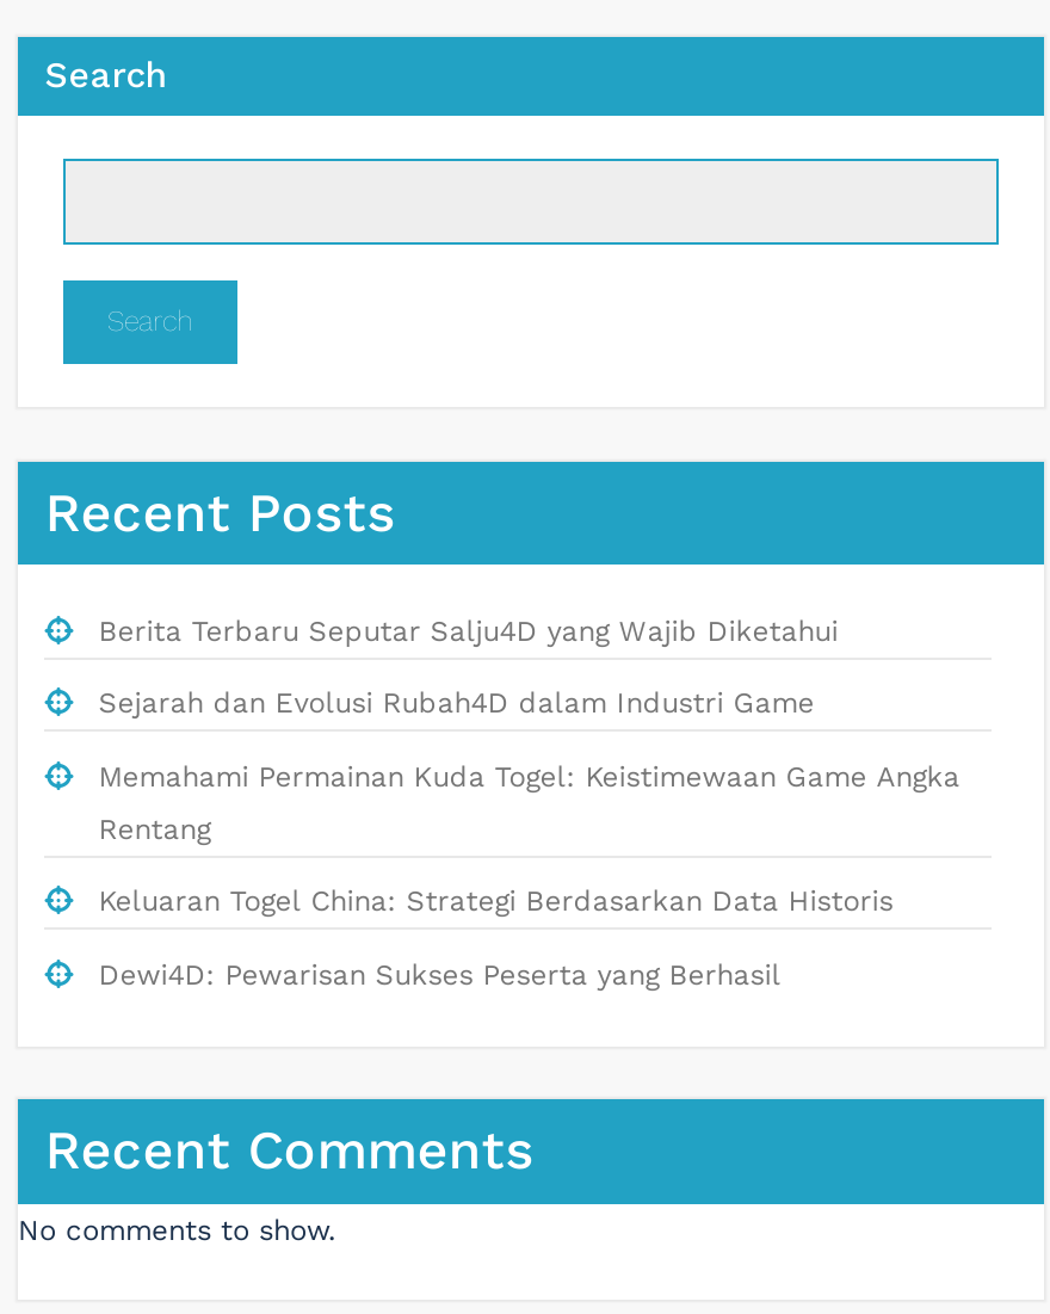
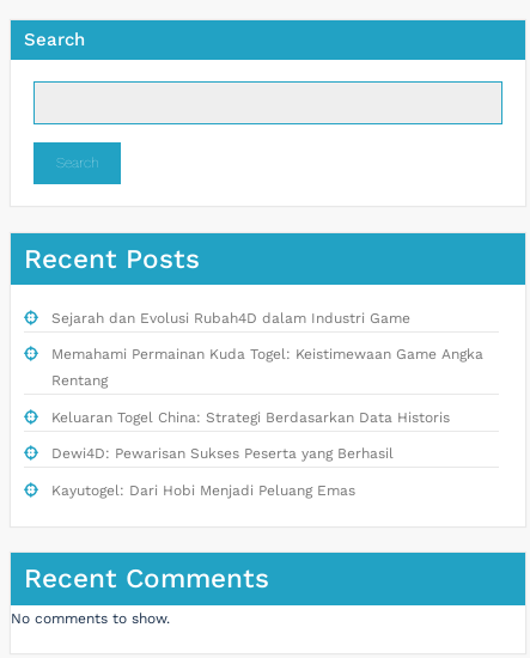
[99,614,838,648] Berita Terbaru Seputar Salju4D yang Wajib Diketahui -> none
moved [99,687,960,992] -> [51,310,483,462]: Sejarah dan Evolusi Rubah4D dalam Industri Game | Memahami Permainan Kuda Togel: Keistimewaan Game Angka | Rentang | Keluaran Togel China: Strategi Berdasarkan Data Historis | Dewi4D: Pewarisan Sukses Peserta yang Berhasil
none -> [51,482,355,499] Kayutogel: Dari Hobi Menjadi Peluang Emas

